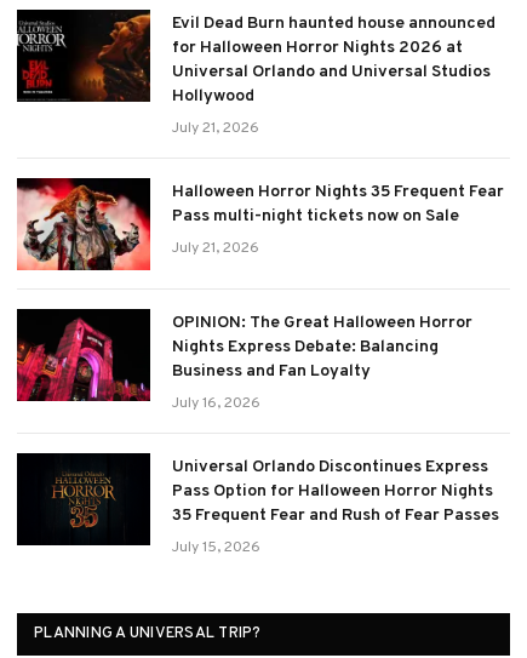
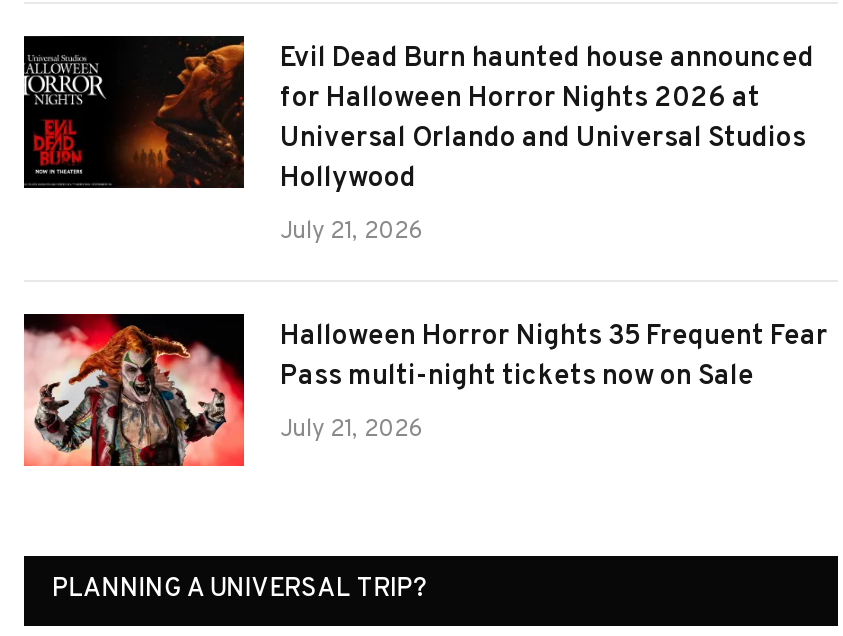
[16,308,499,557] [image] | OPINION: The Great Halloween Horror | Nights Express Debate: Balancing | Business and Fan Loyalty | July 16, 2026 | Universal Orlando Discontinues Express | Pass Option for Halloween Horror Nights | 35 Frequent Fear and Rush of Fear Passes | July 15, 2026 -> none
[16,452,151,547] [image] -> none

